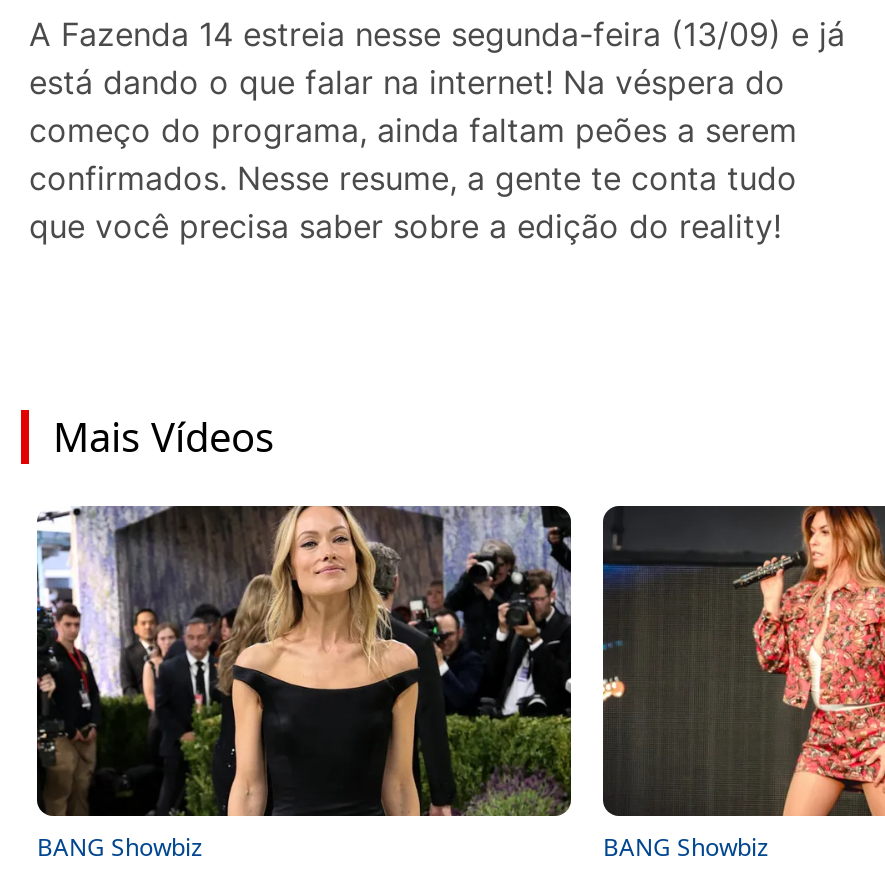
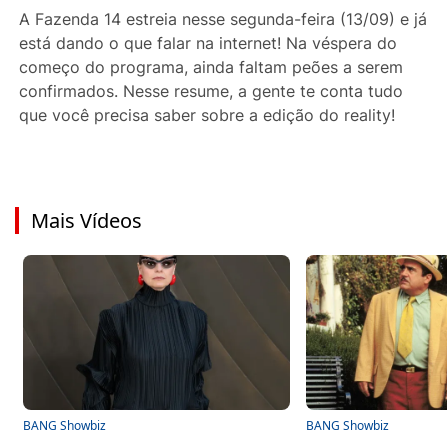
[35,504,571,818] [image] -> [22,254,290,411] [image]
[601,504,879,818] [image] -> [305,254,444,411] [image]

